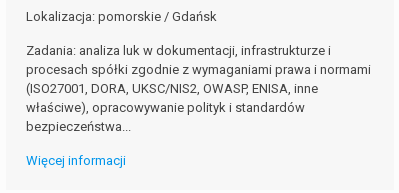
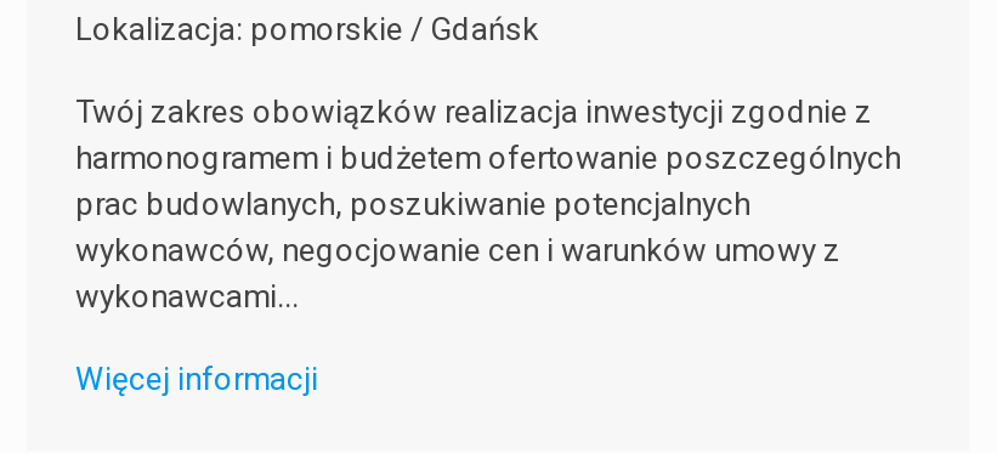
[26,43,371,134] Zadania: analiza luk w dokumentacji, infrastrukturze i | procesach spółki zgodnie z wymaganiami prawa i normami | (ISO27001, DORA, UKSC/NIS2, OWASP, ENISA, inne | właściwe), opracowywanie polityk i standardów | bezpieczeństwa... -> [75,94,901,315] Twój zakres obowiązków realizacja inwestycji zgodnie z | harmonogramem i budżetem ofertowanie poszczególnych | prac budowlanych, poszukiwanie potencjalnych | wykonawców, negocjowanie cen i warunków umowy z | wykonawcami...

